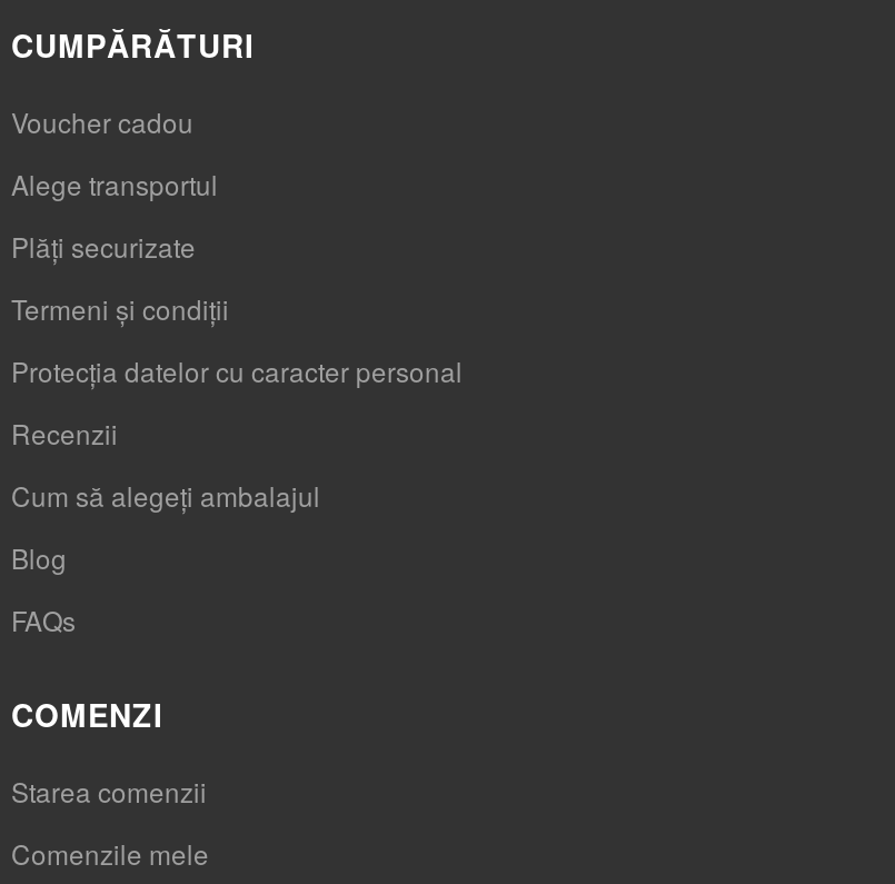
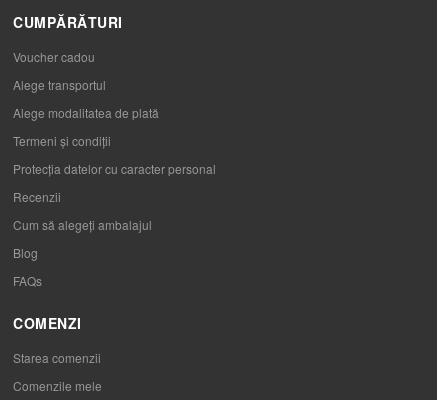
[11,226,196,264] Plăți securizate -> [13,104,159,121] Alege modalitatea de plată

